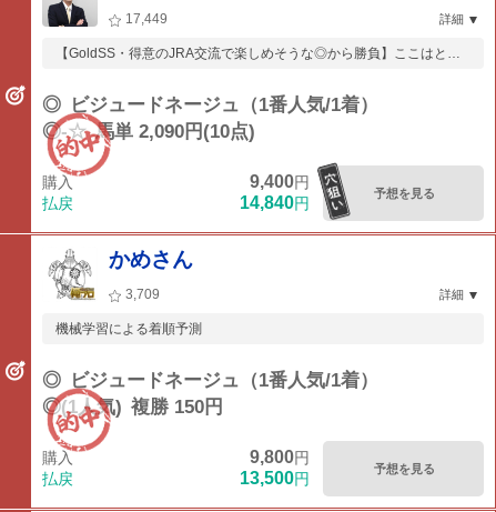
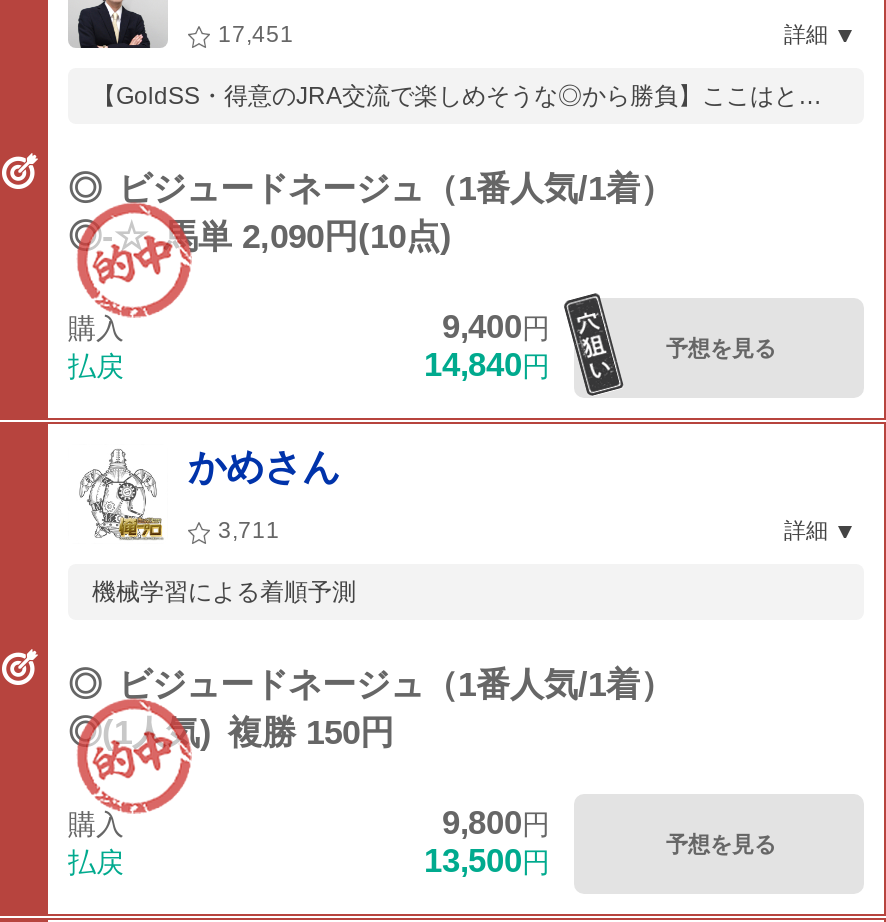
[125,12,168,26] 17,449 -> [218,22,294,46] 17,451
[125,288,160,301] 3,709 -> [218,518,280,542] 3,711

